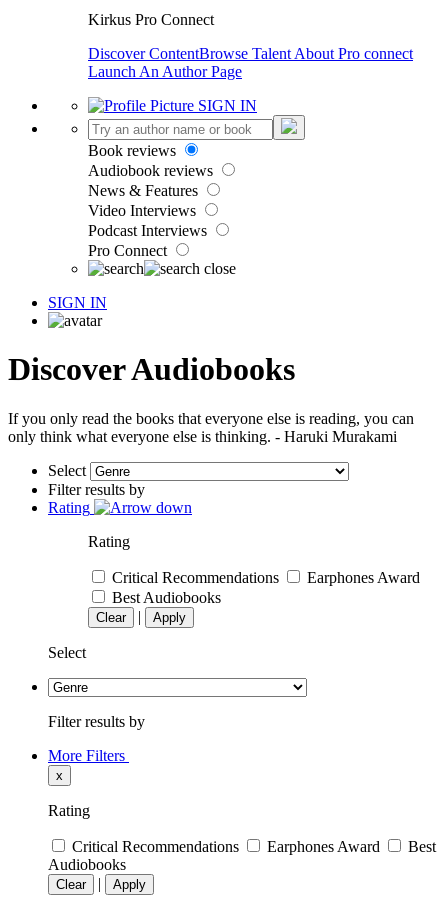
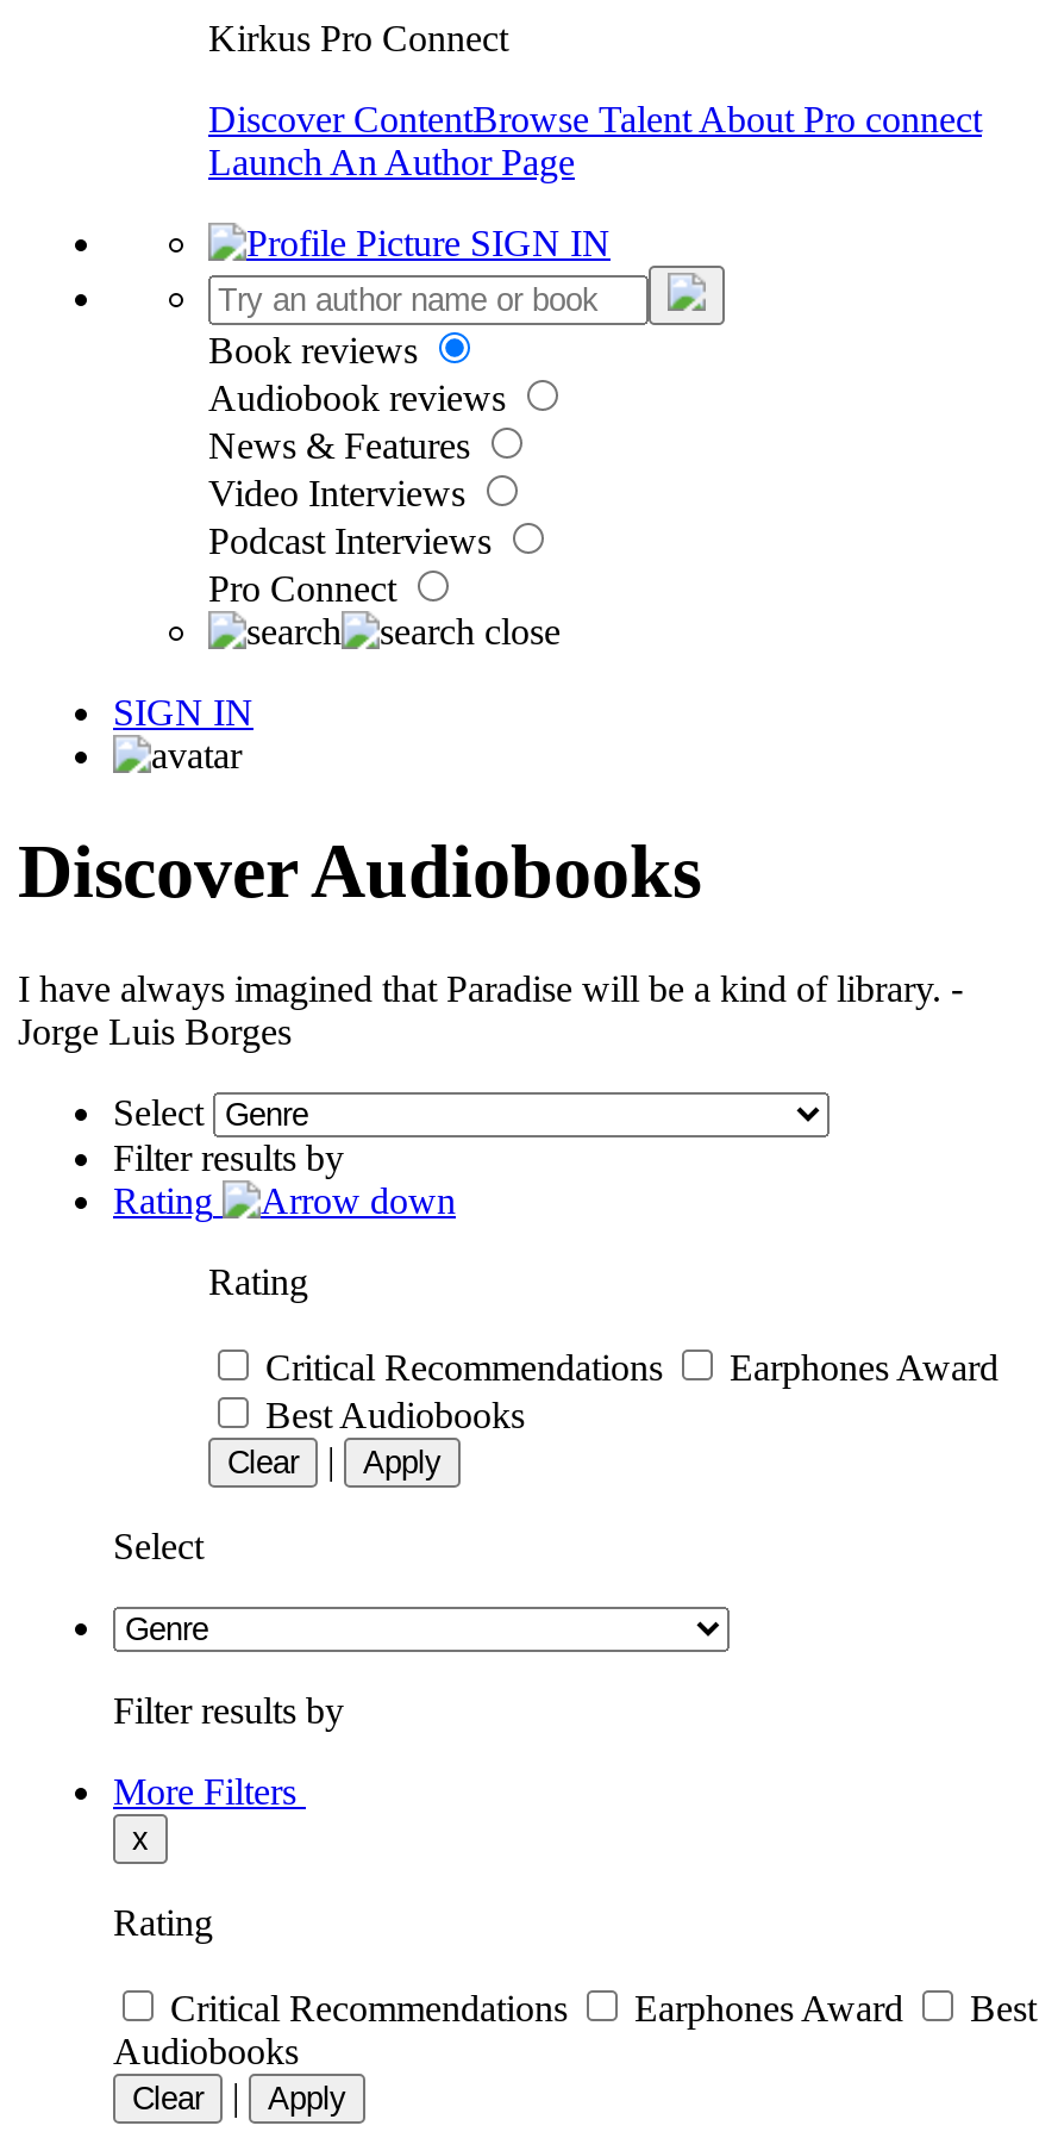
[8,410,414,445] If you only read the books that everyone else is reading, you can | only think what everyone else is thinking. - Haruki Murakami -> [18,968,963,1051] I have always imagined that Paradise will be a kind of library. - | Jorge Luis Borges

